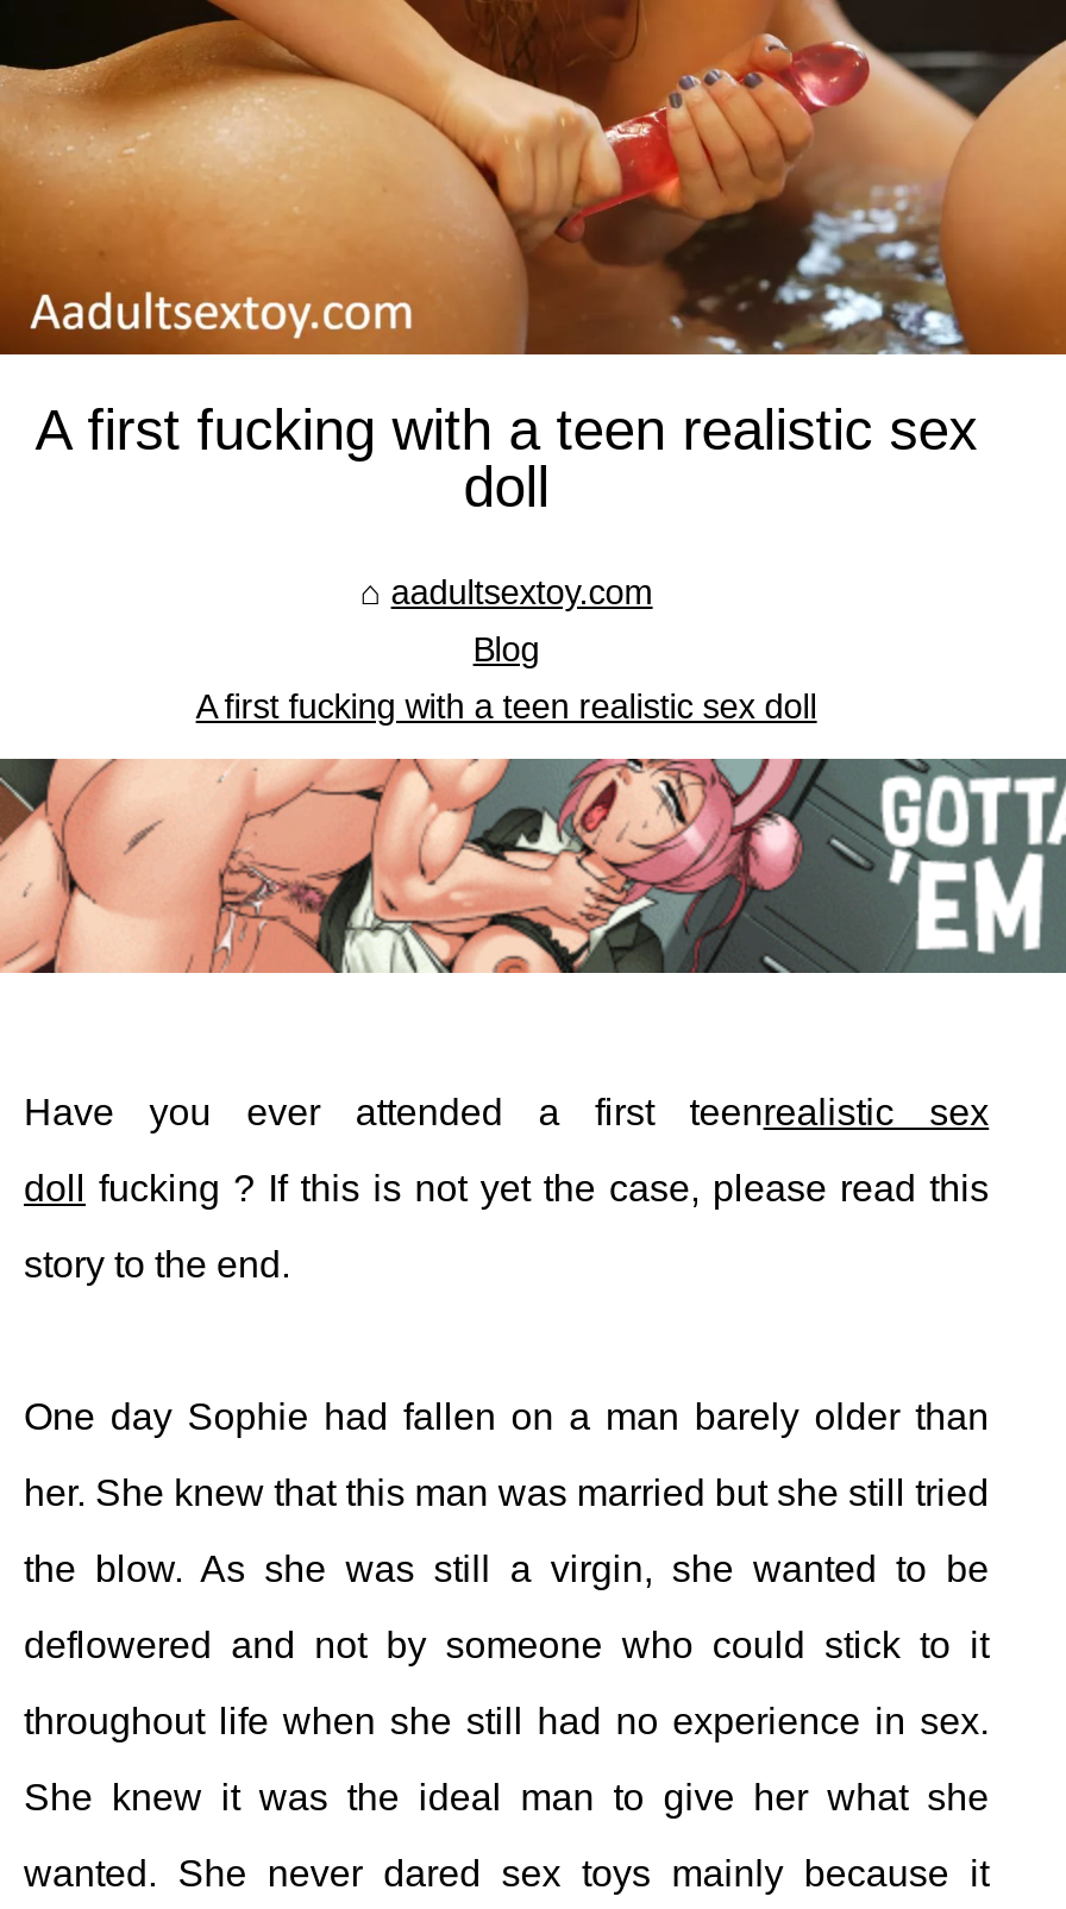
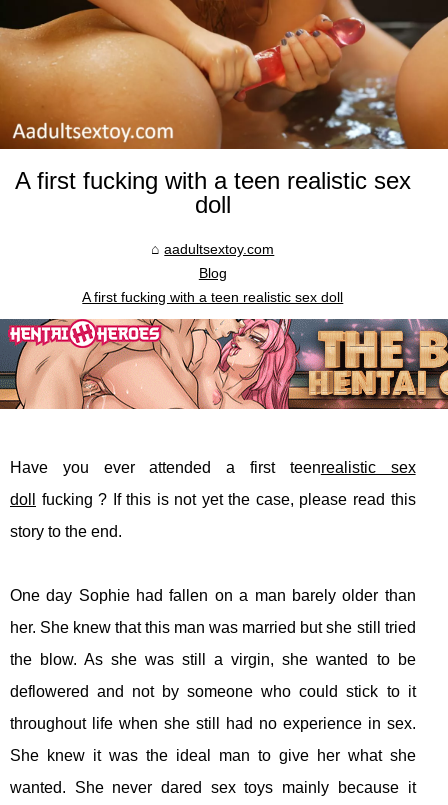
[7,756,1059,975] [image] -> [3,318,445,410] [image]

